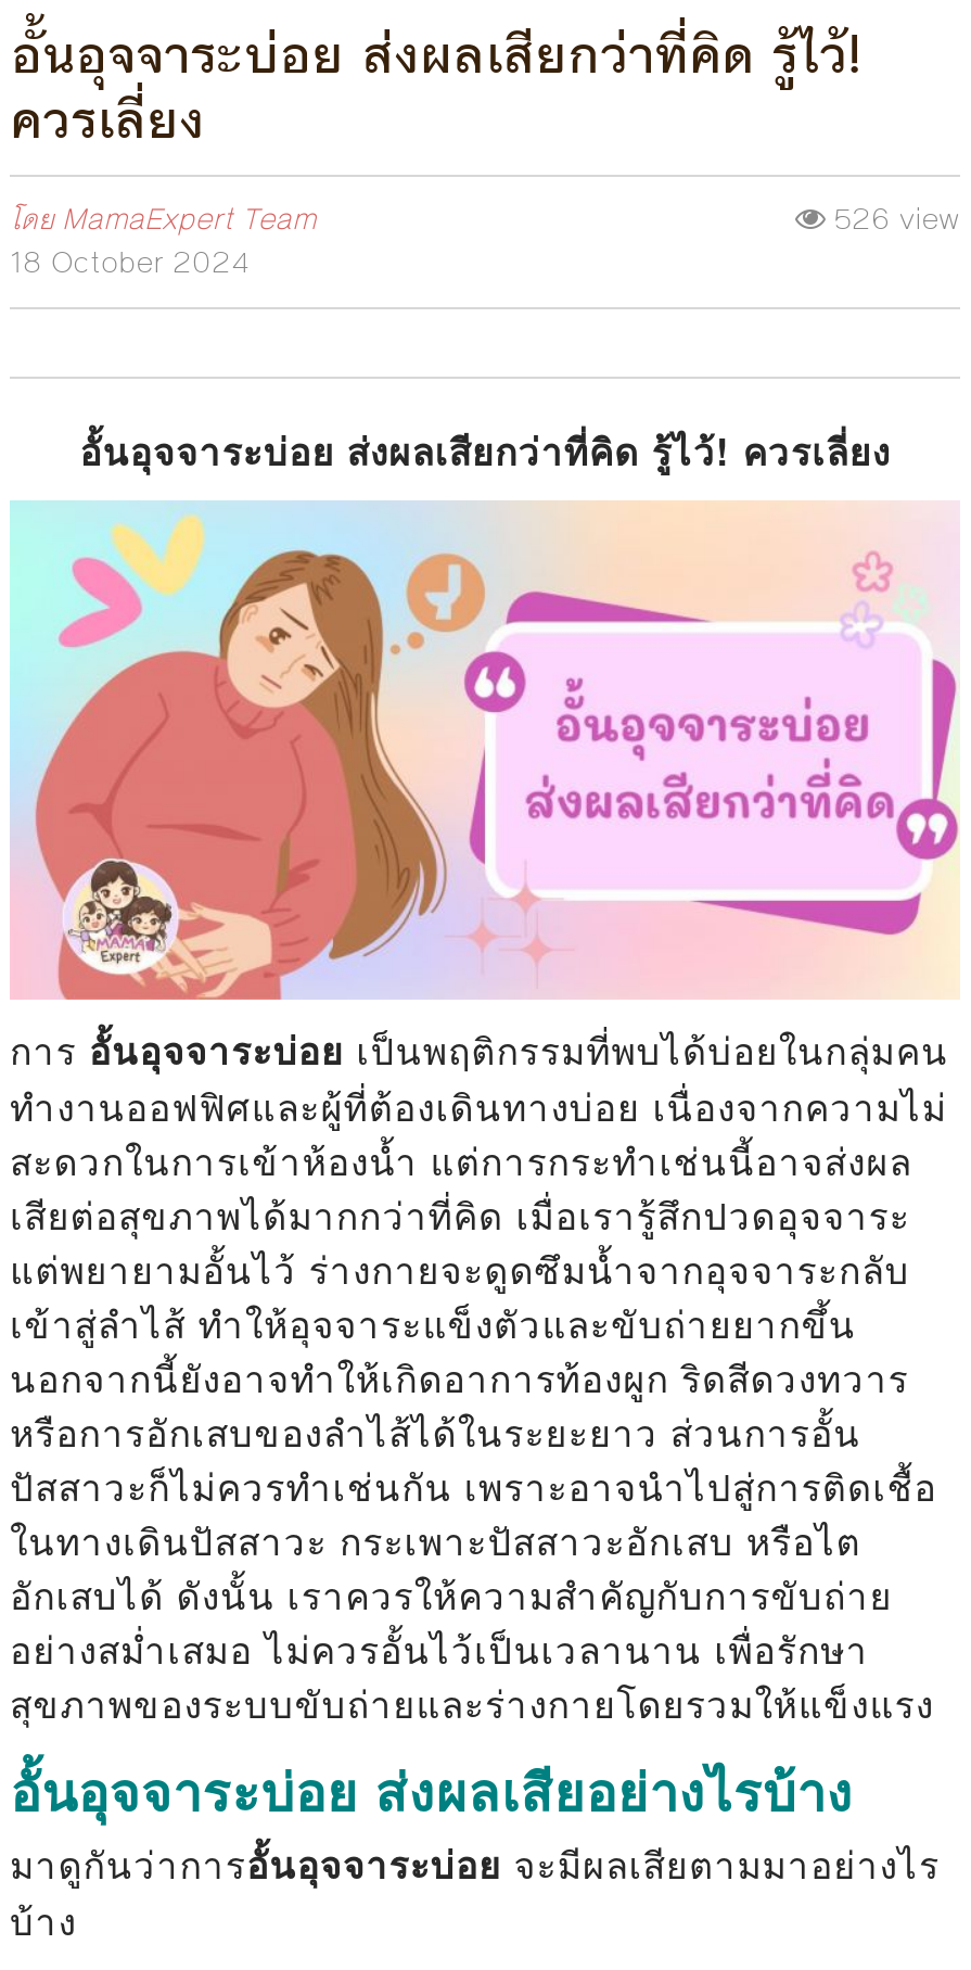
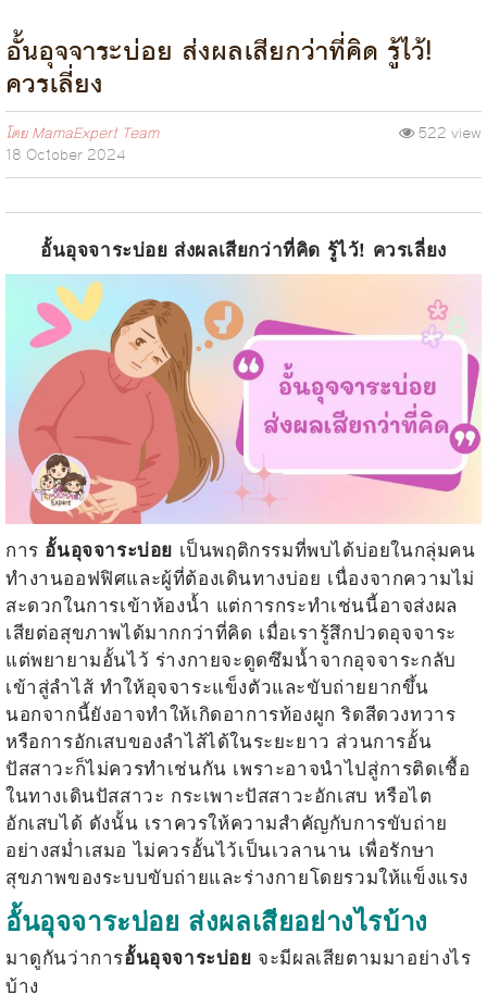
[834,196,960,244] 526 view -> [419,122,482,146] 522 view

